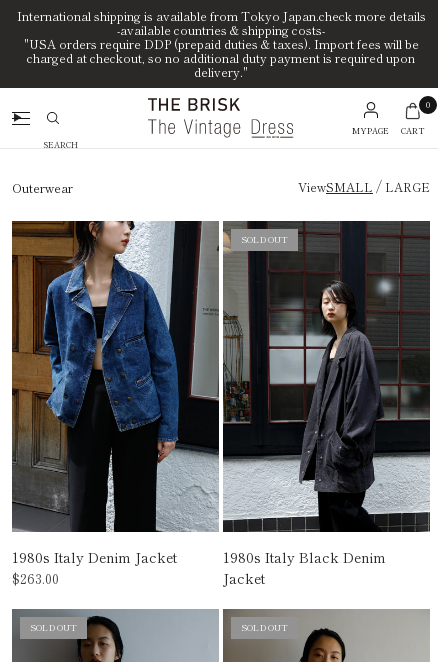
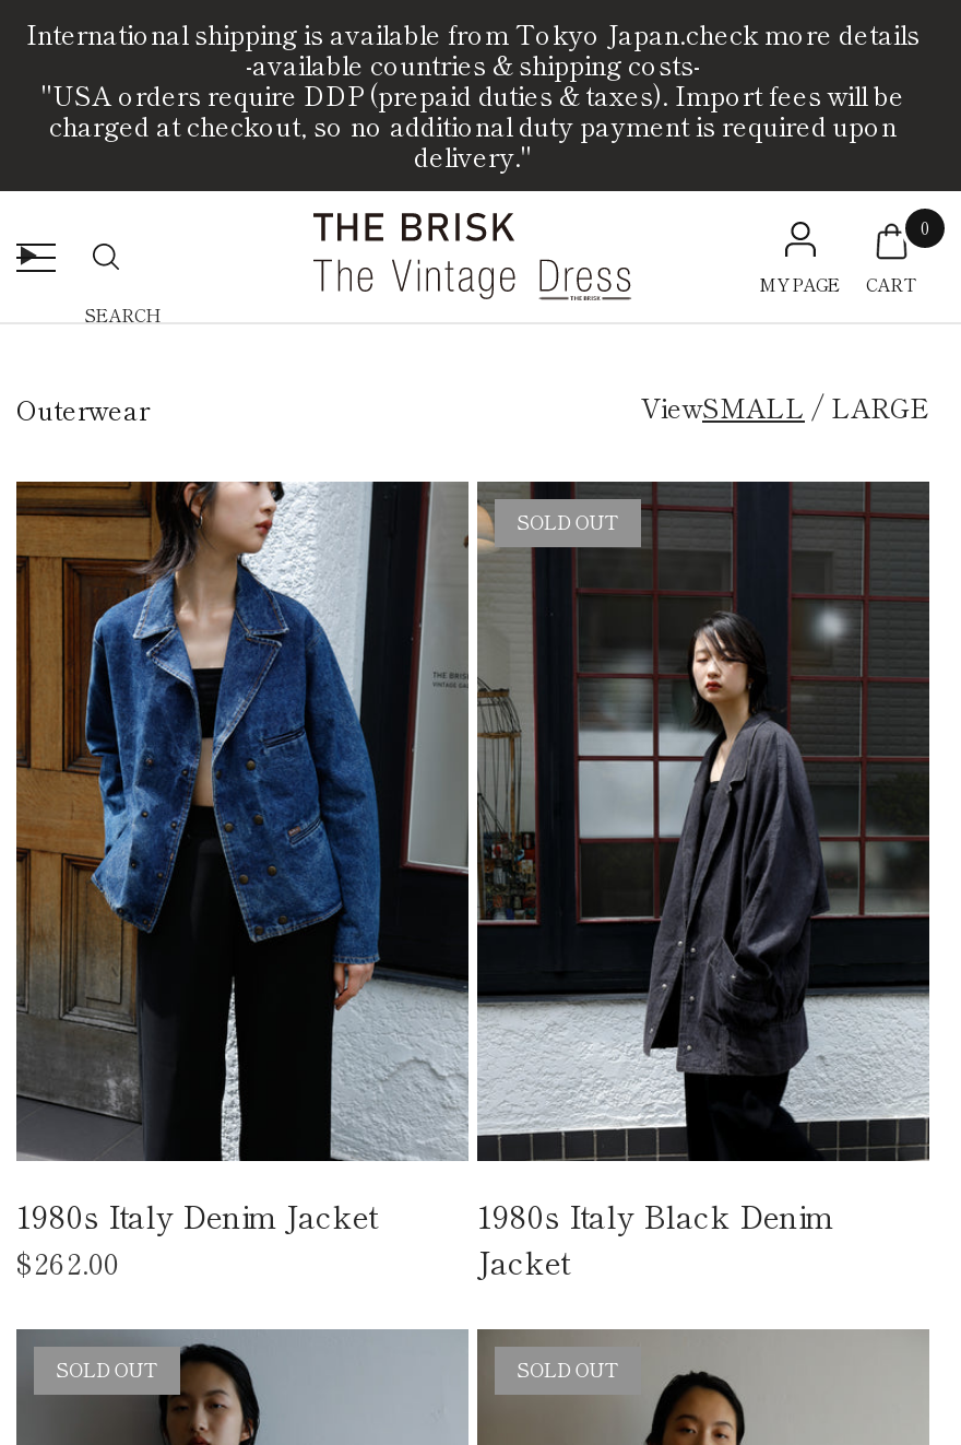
[12,569,59,588] $263.00 -> [16,1241,119,1282] $262.00

